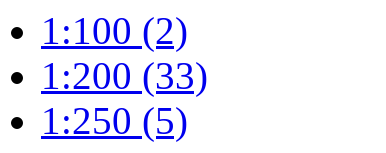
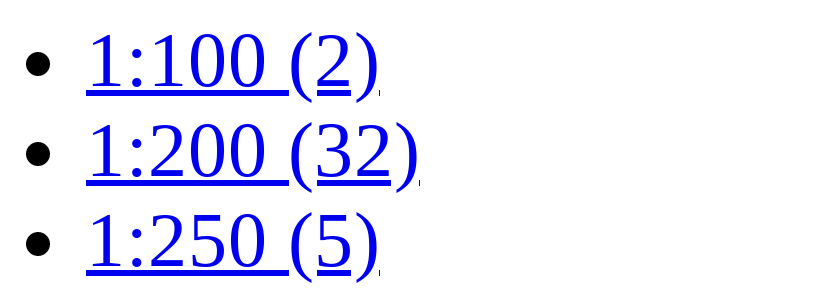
[41,54,208,97] 1:200 (33) -> [86,107,420,193] 1:200 (32)

